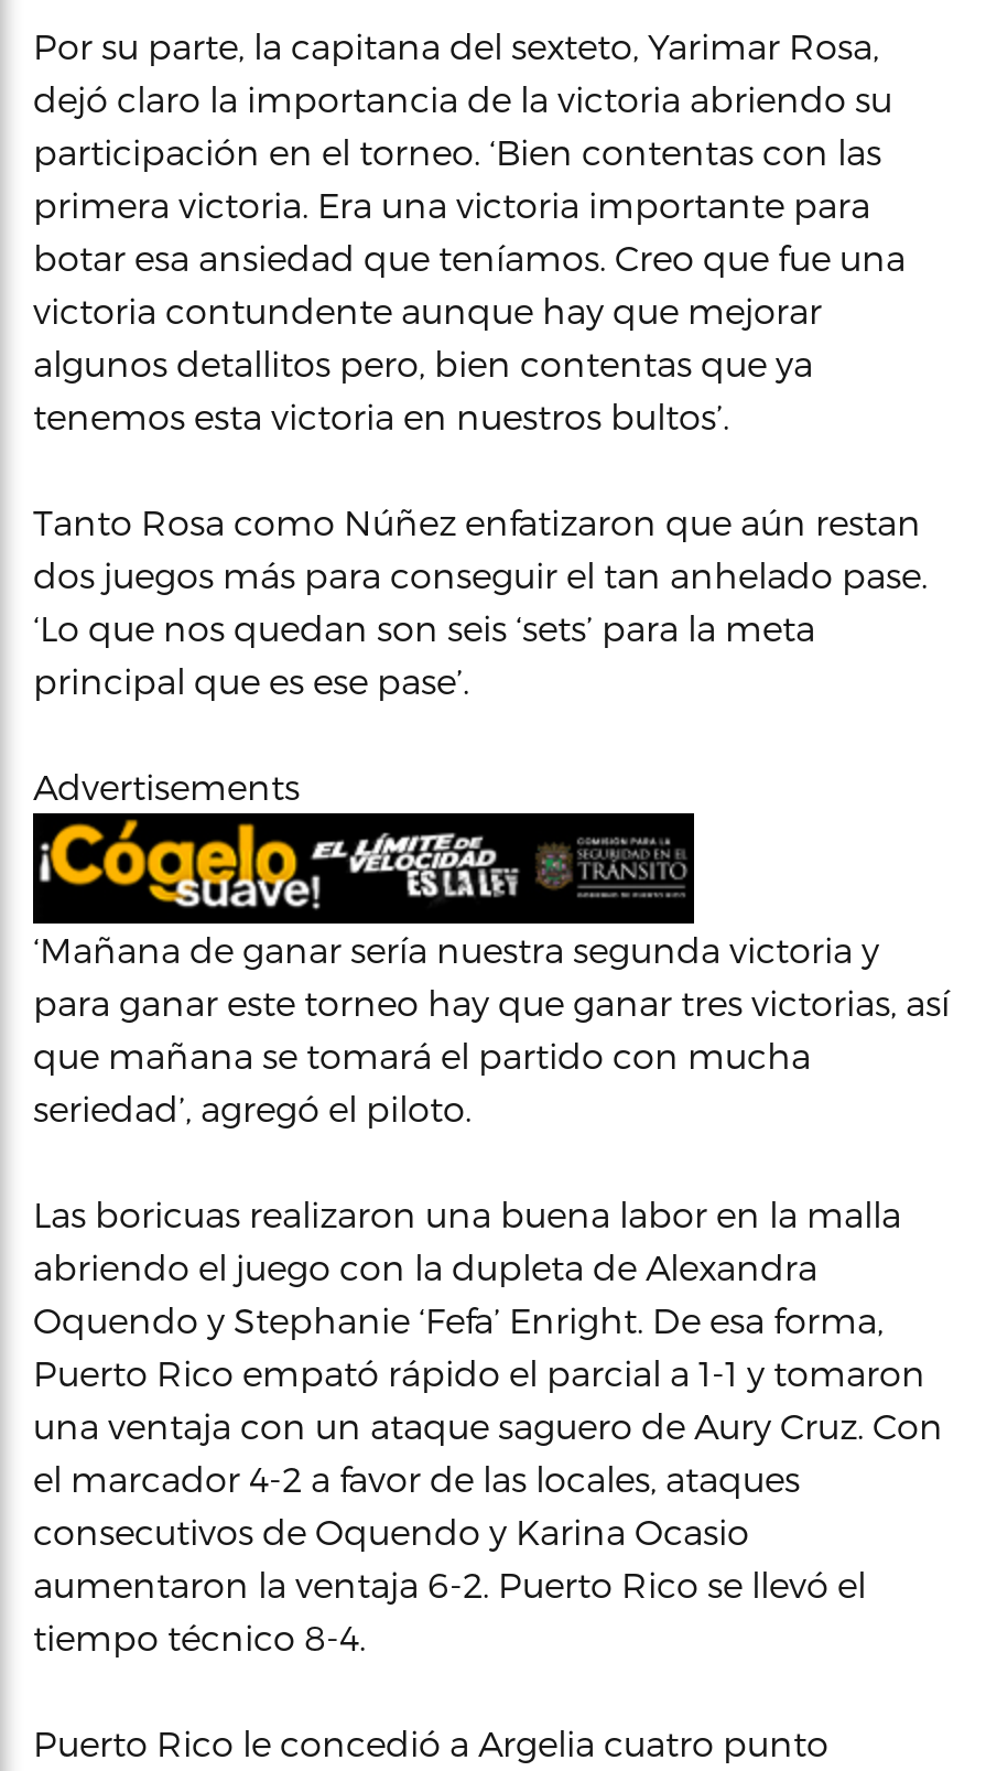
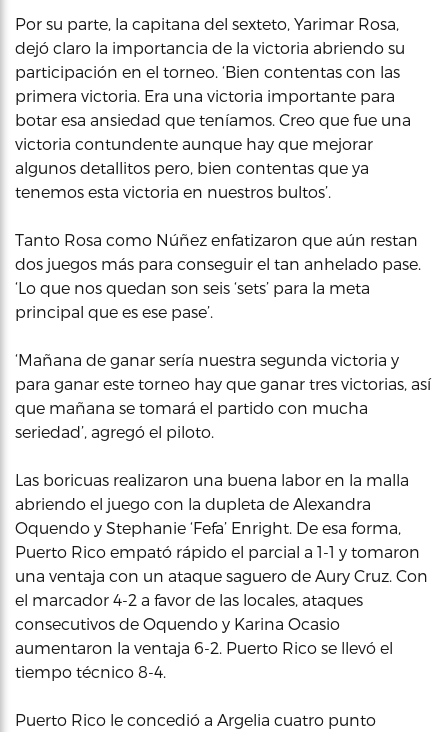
[33,765,300,807] Advertisements -> none
[31,810,696,922] [image] -> none

